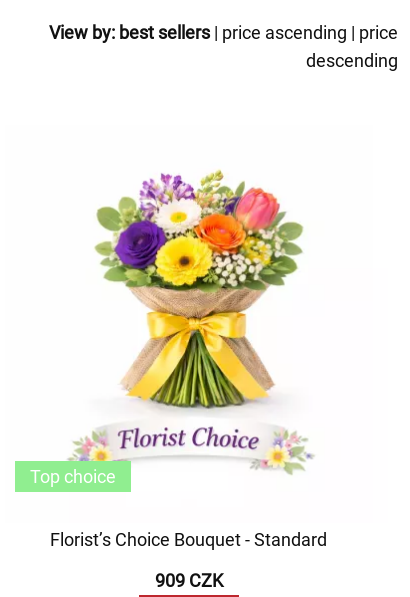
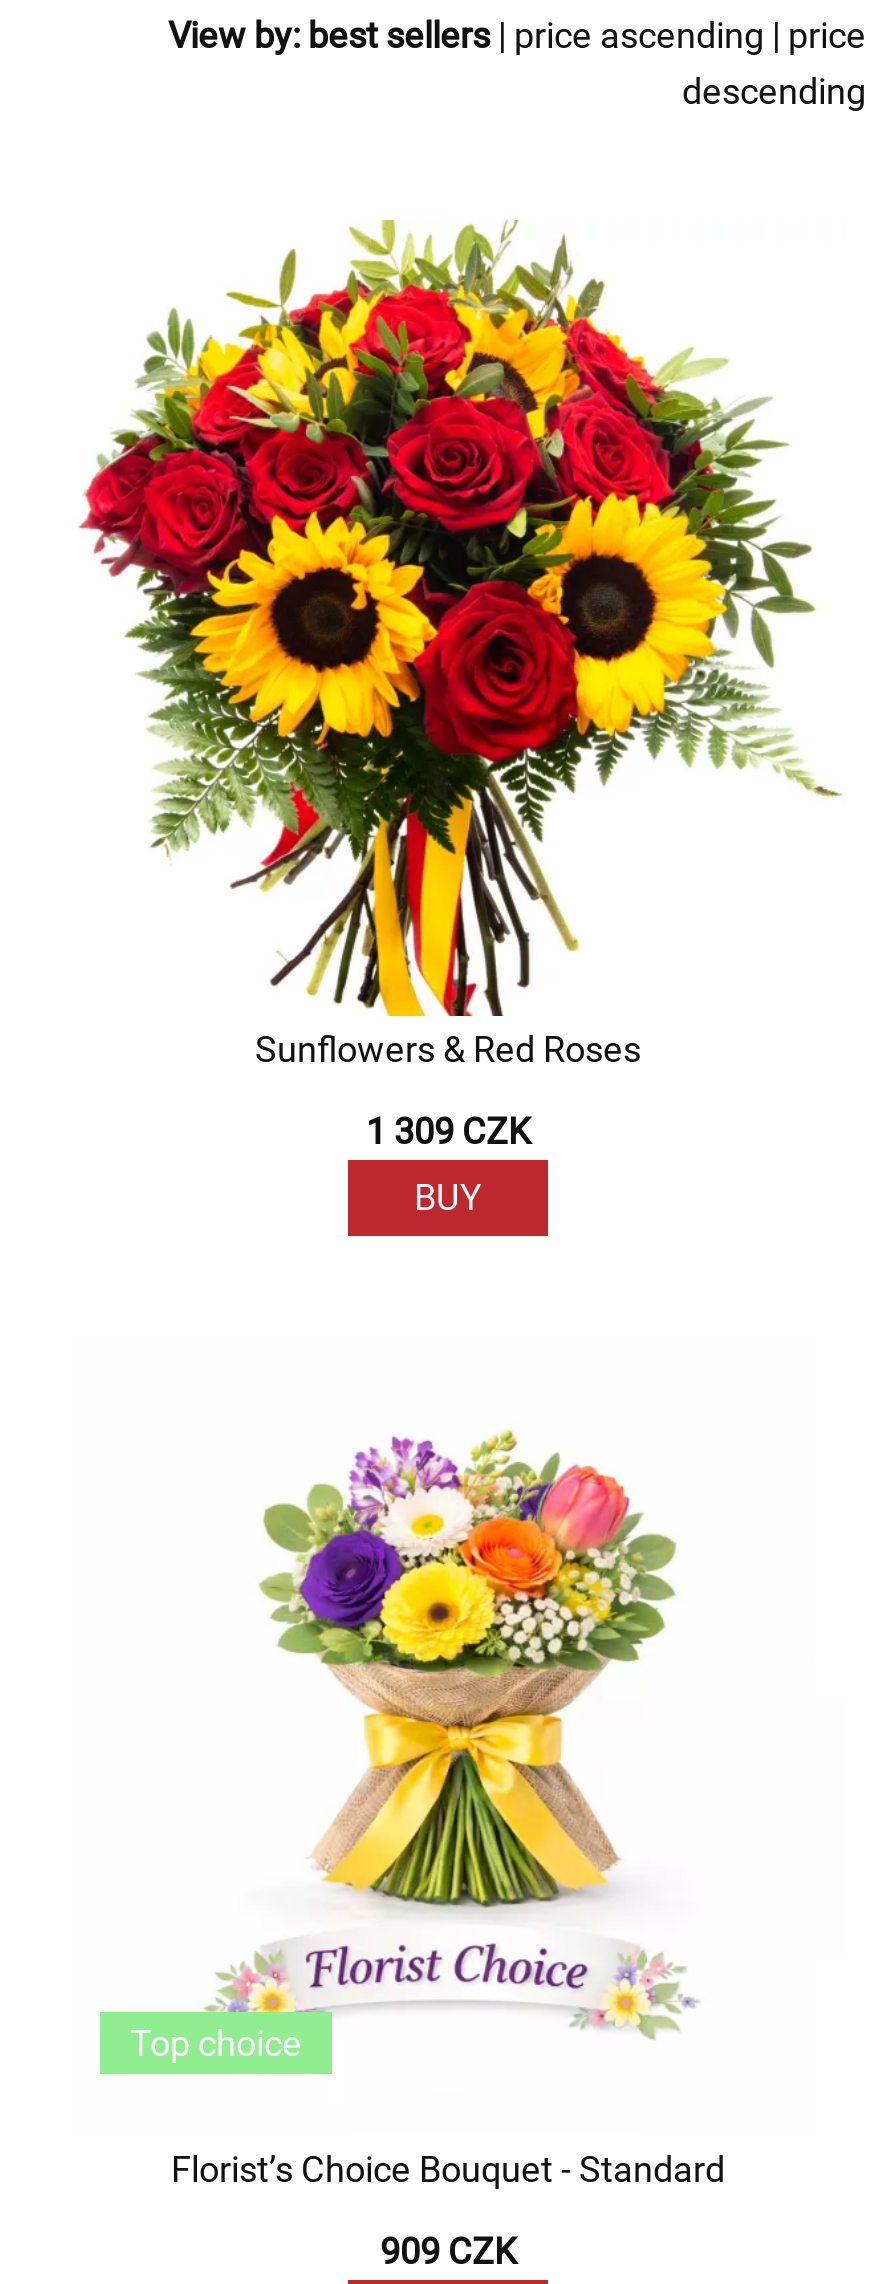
none -> [78,218,840,1218] [image] | Sunflowers & Red Roses | 1 309 CZK | BUY

